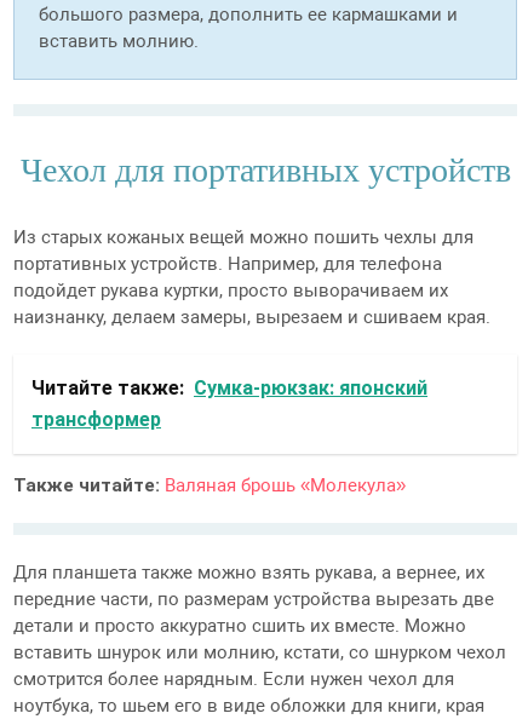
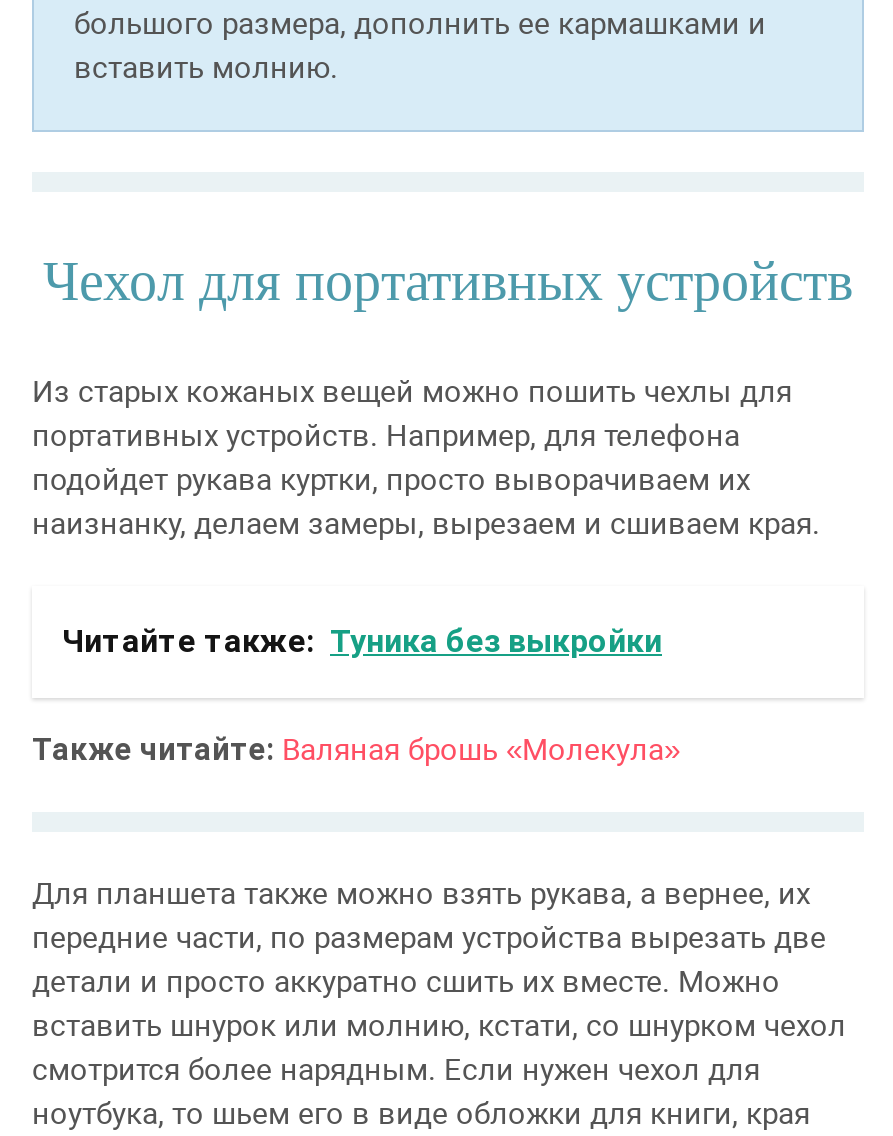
[31,376,427,431] Читайте также: Сумка-рюкзак: японский | трансформер -> [62,621,662,659] Читайте также: Туника без выкройки

